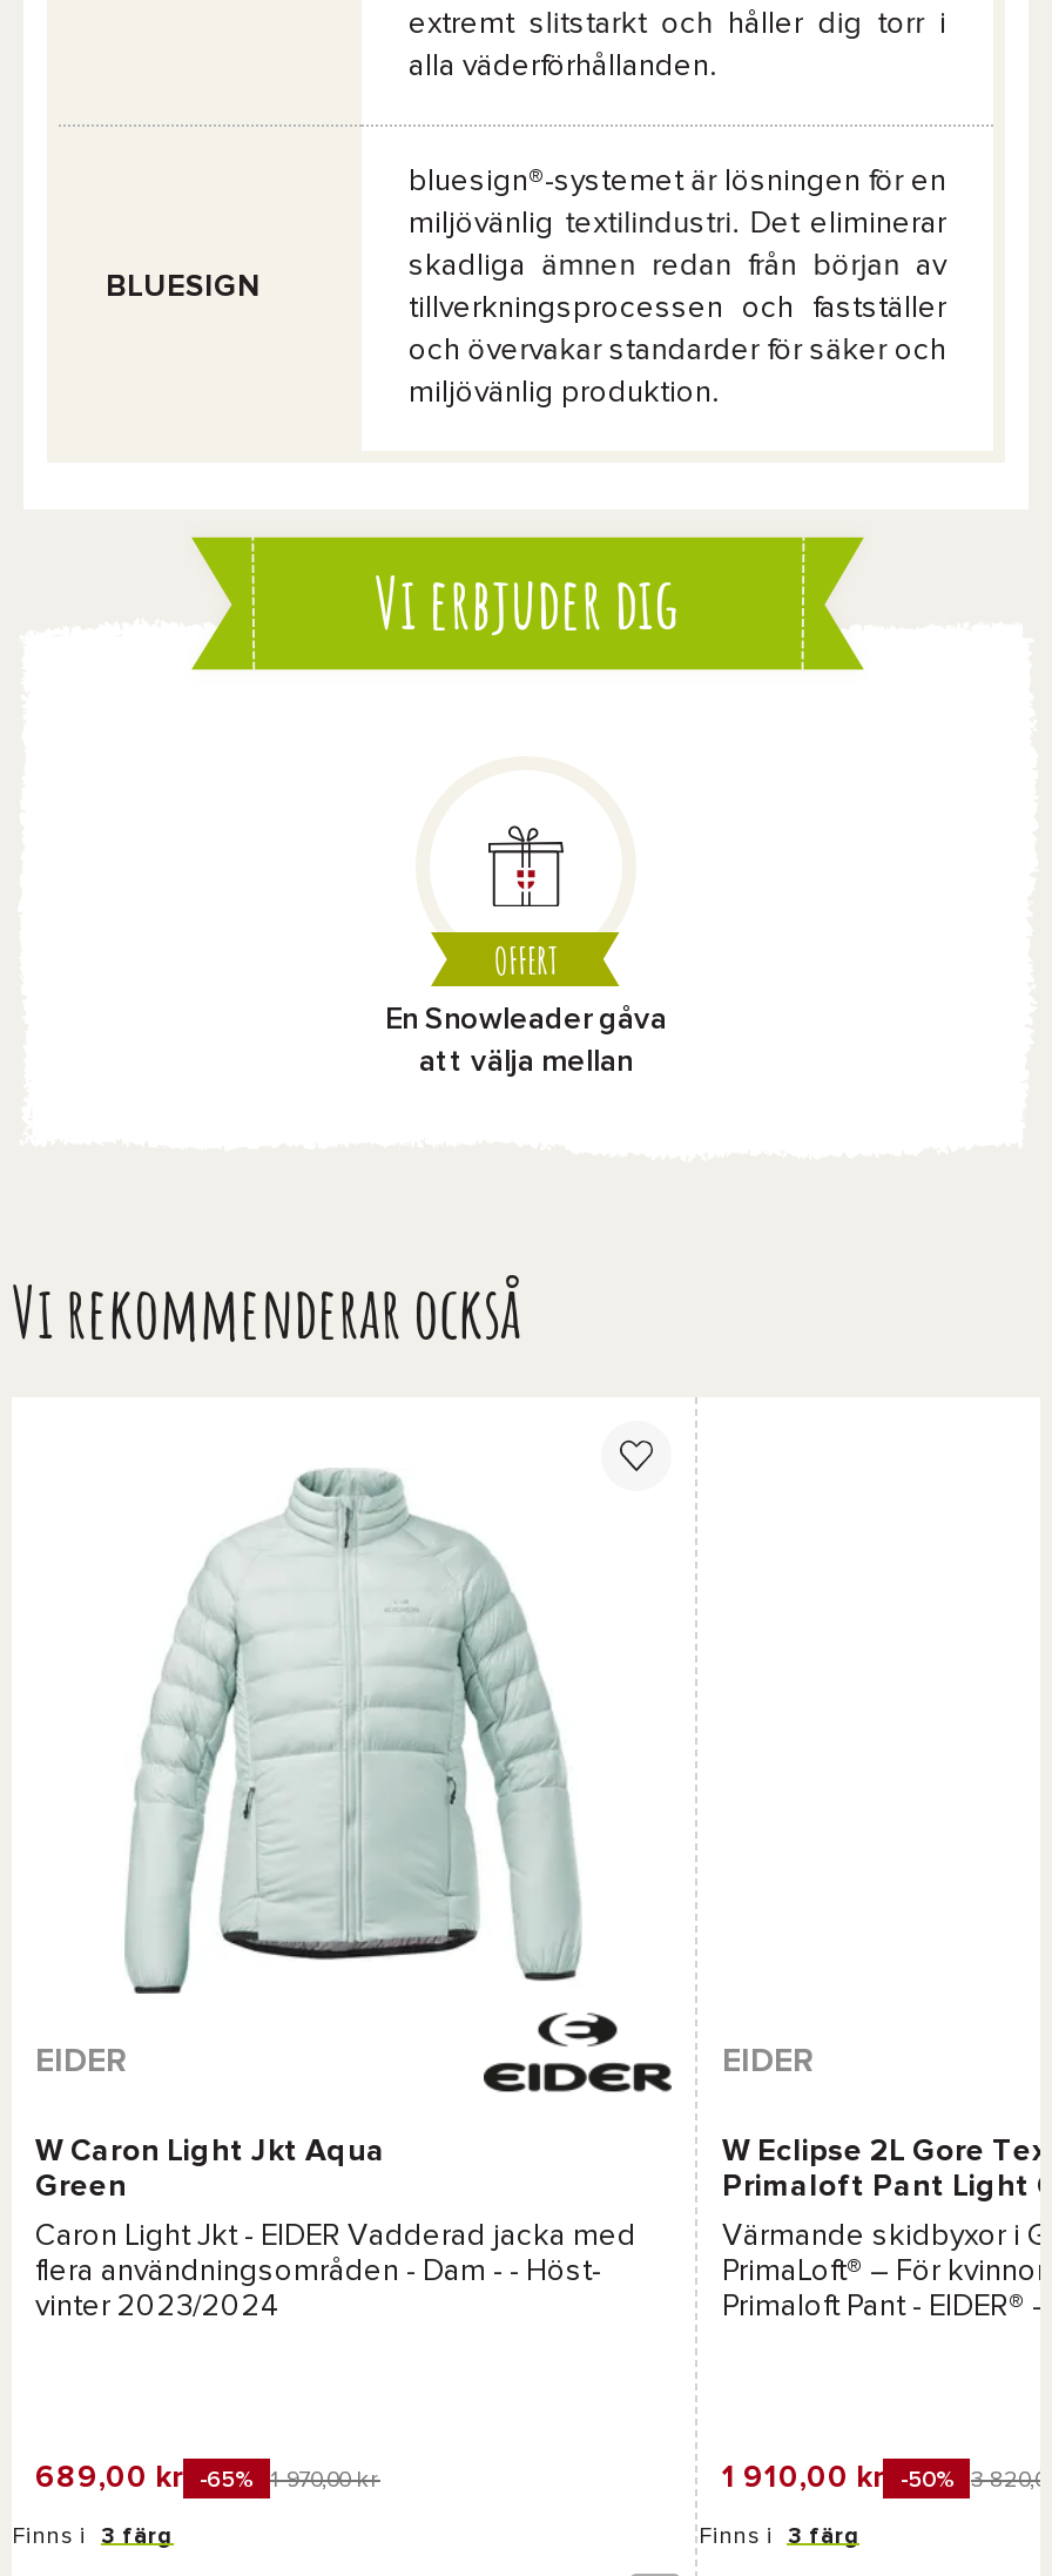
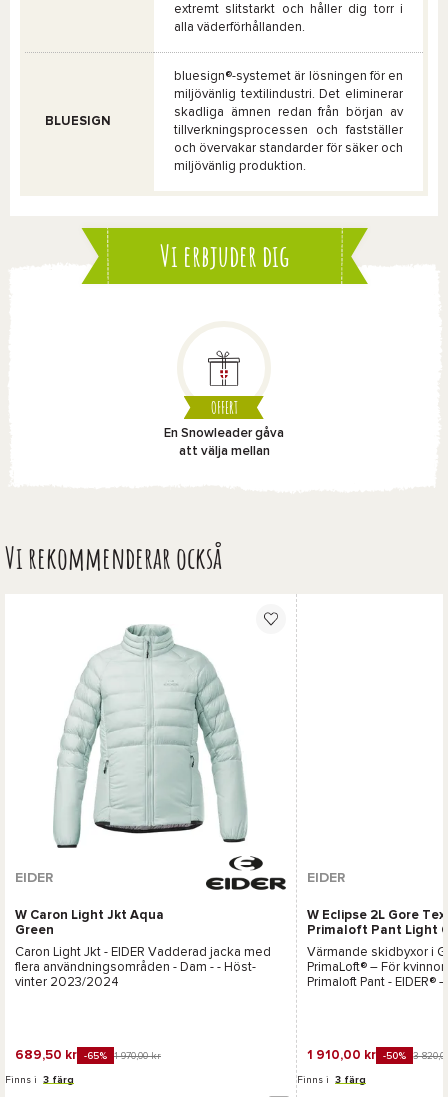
[35,2464,183,2495] 689,00 kr -> [15,1049,77,1062] 689,50 kr

